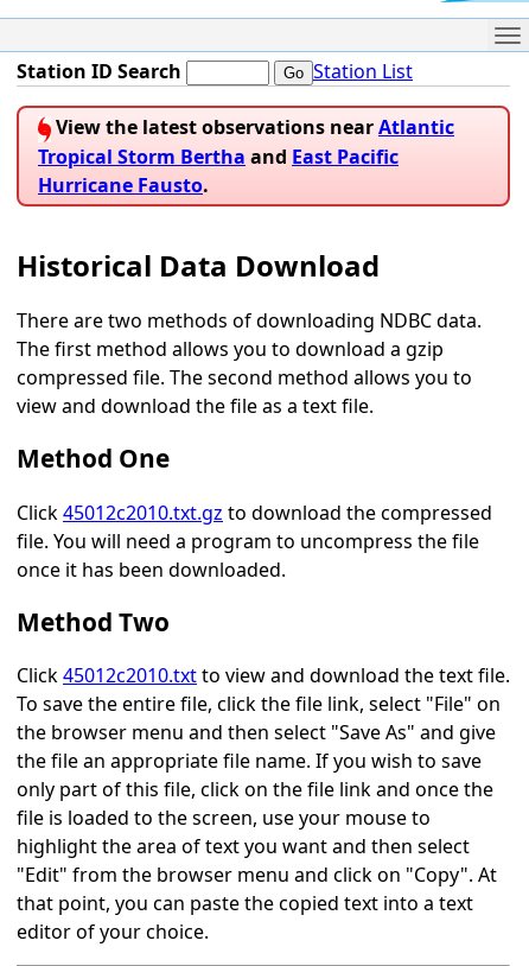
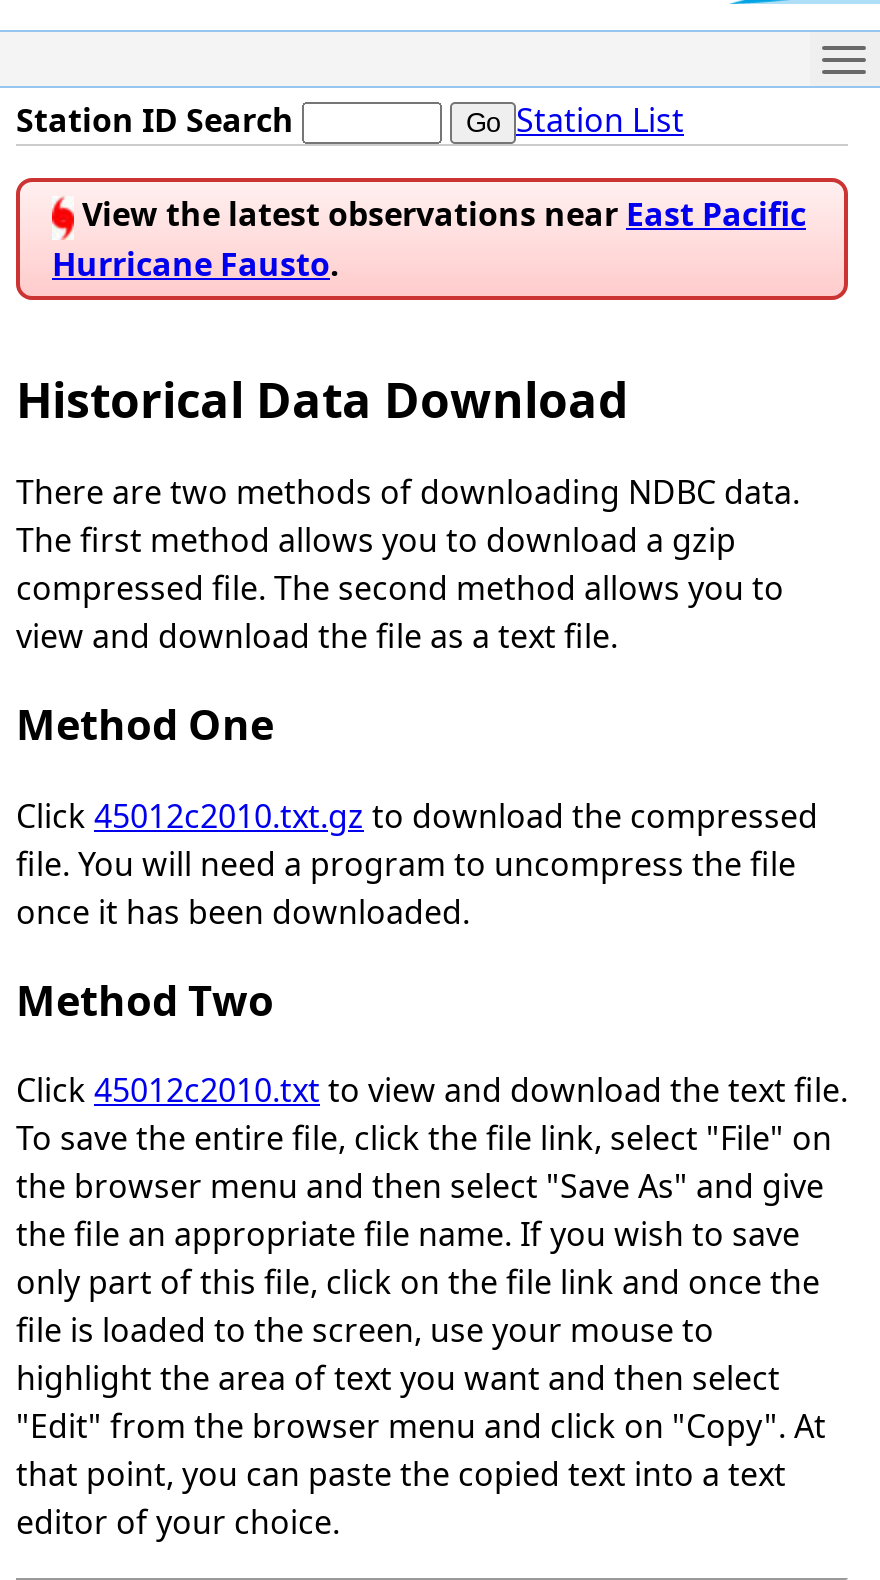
[38,114,454,170] View the latest observations near Atlantic | Tropical Storm Bertha and East Pacific -> [74,193,806,237] View the latest observations near East Pacific

